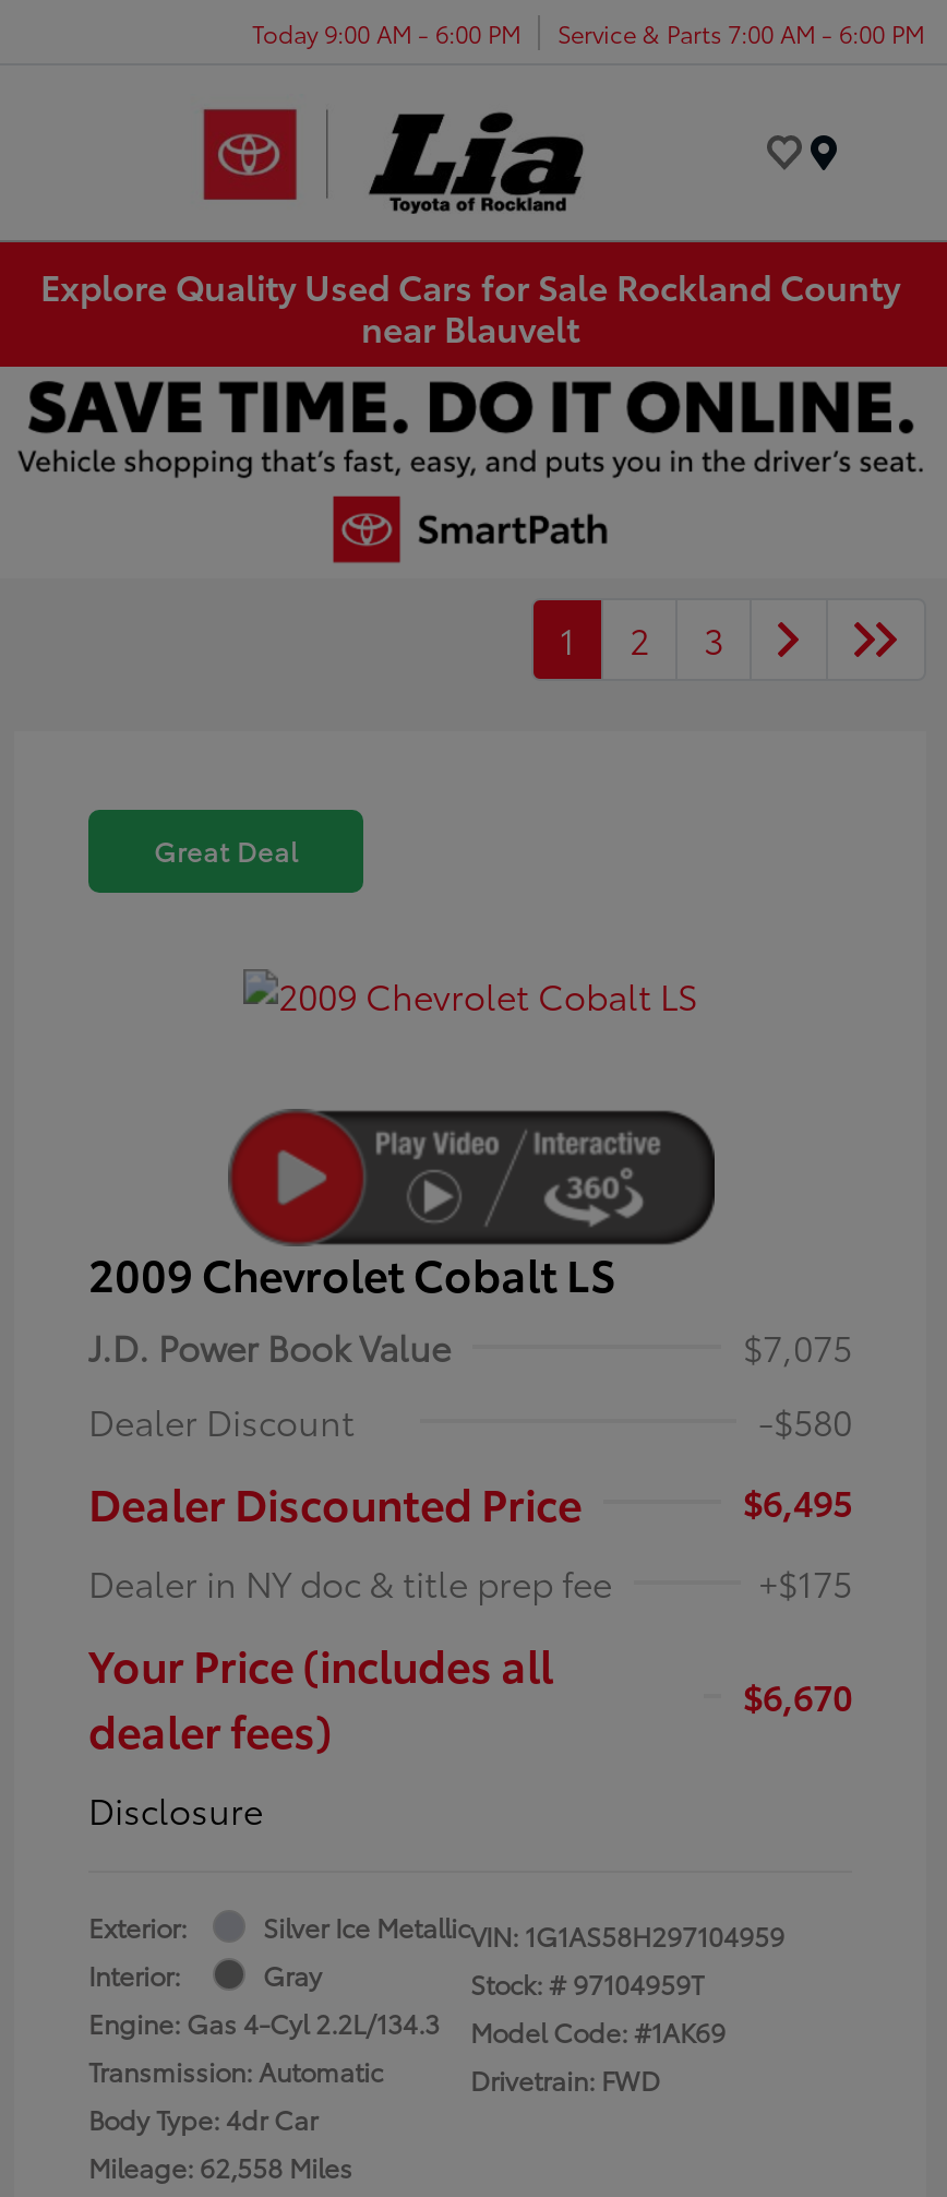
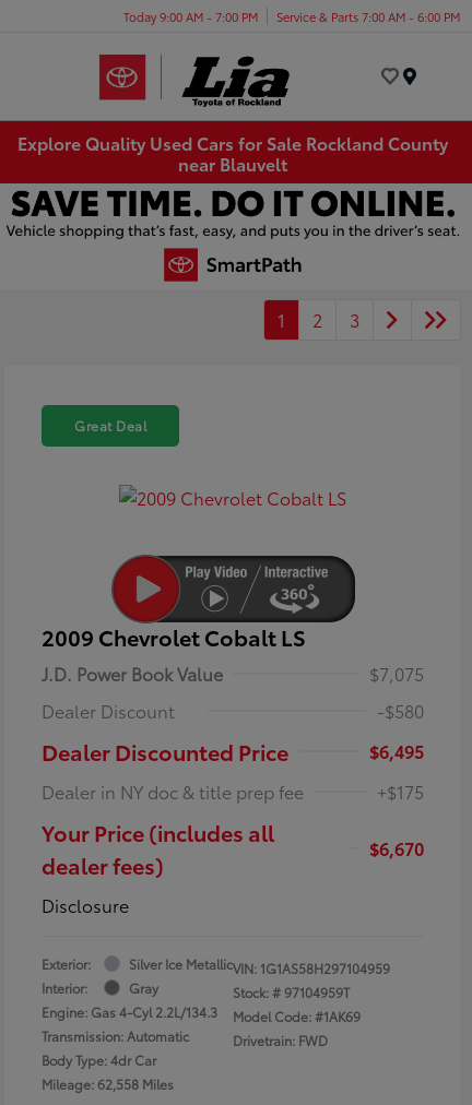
[252,14,924,49] Today 9:00 AM - 6:00 PM Service & Parts 7:00 AM - 6:00 PM -> [123,7,460,25] Today 9:00 AM - 7:00 PM Service & Parts 7:00 AM - 6:00 PM

